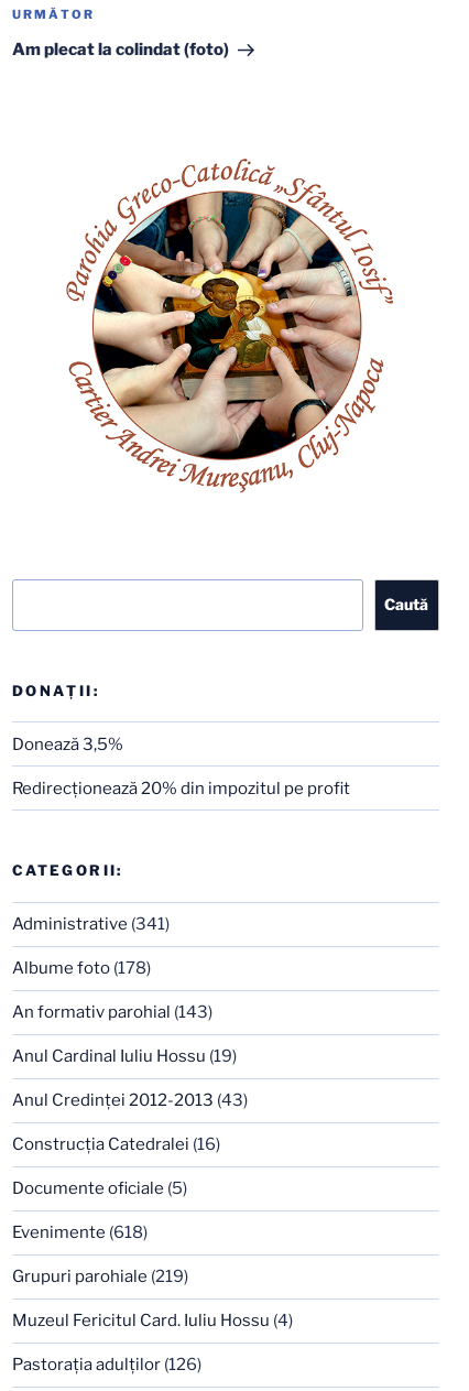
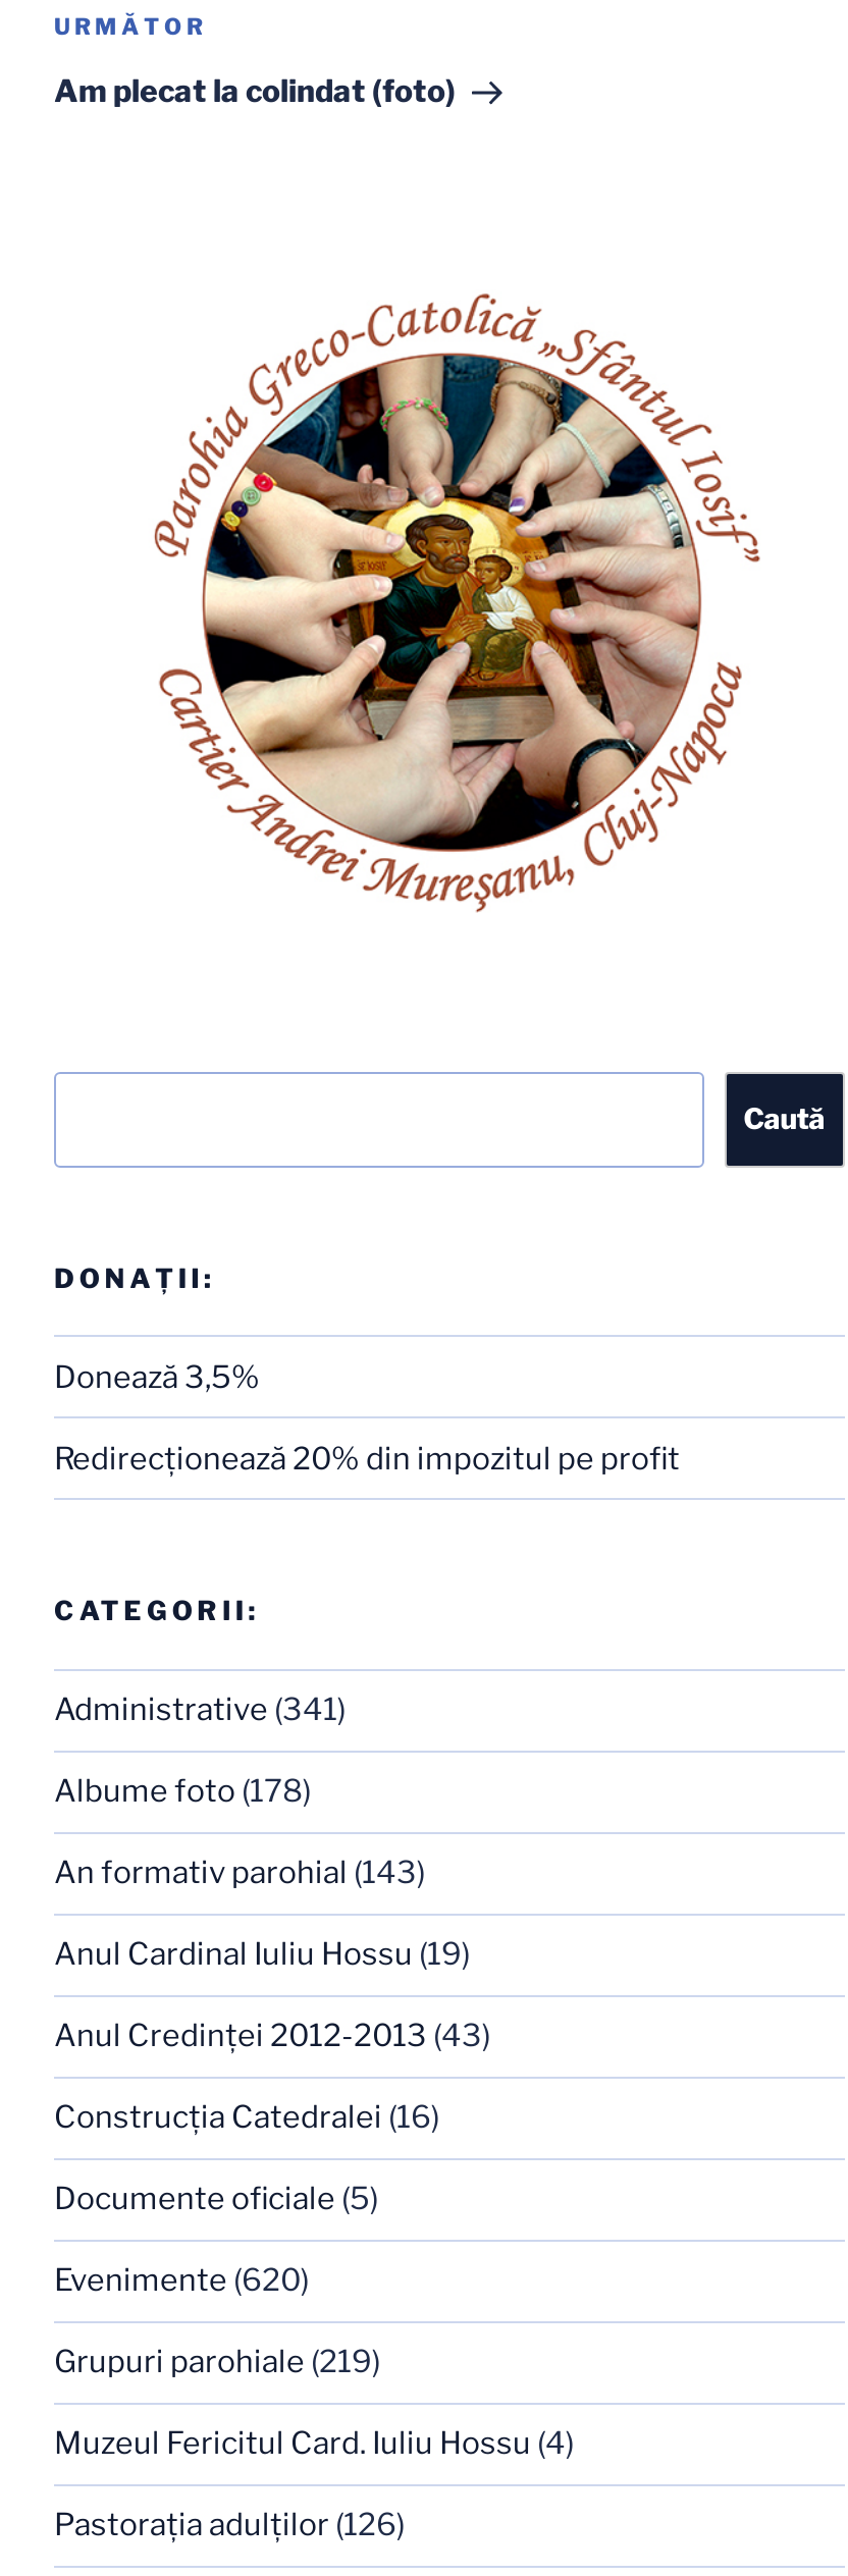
[12,1223,148,1243] Evenimente (618) -> [54,2263,309,2299] Evenimente (620)

